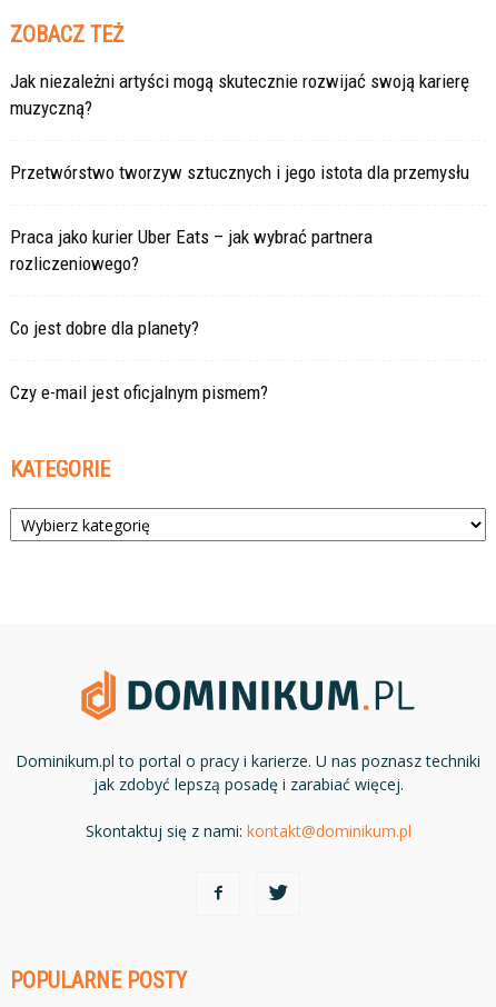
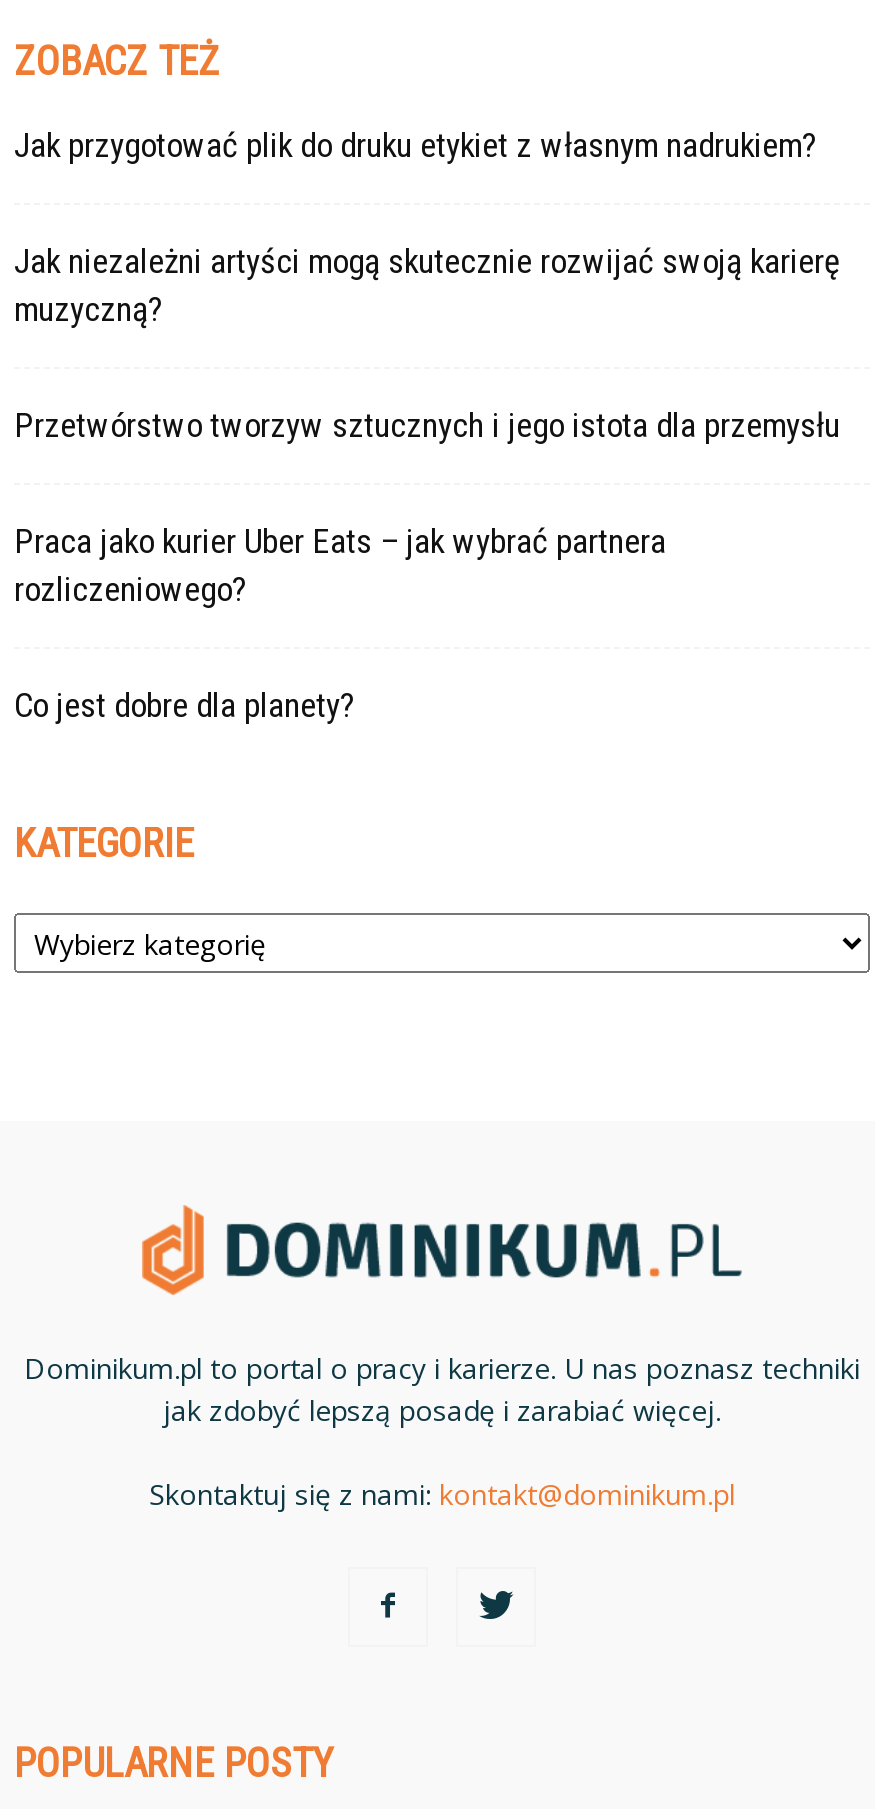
none -> [14,125,816,165] Jak przygotować plik do druku etykiet z własnym nadrukiem?
moved [10,70,469,339] -> [14,241,840,725]: Jak niezależni artyści mogą skutecznie rozwijać swoją karierę | muzyczną? | Przetwórstwo tworzyw sztucznych i jego istota dla przemysłu | Praca jako kurier Uber Eats – jak wybrać partnera | rozliczeniowego? | Co jest dobre dla planety?
[10,381,268,404] Czy e-mail jest oficjalnym pismem? -> none

